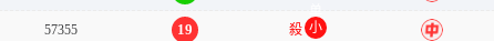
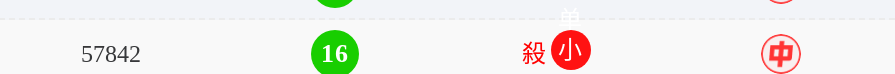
[44,22,78,38] 57355 -> [81,40,141,68] 57842
[177,21,193,38] 19 -> [321,38,349,68] 16

